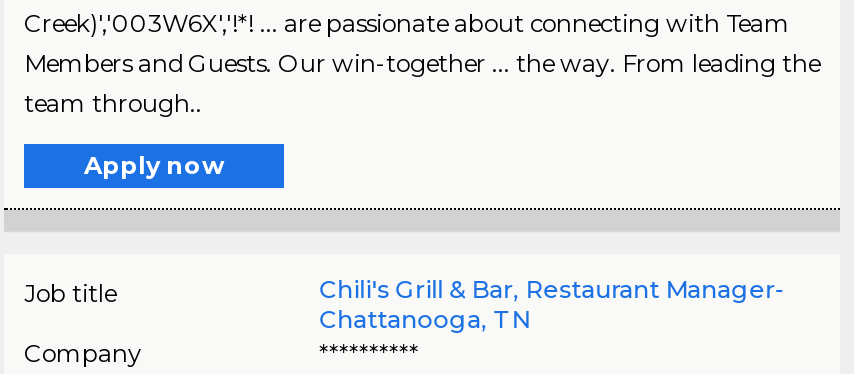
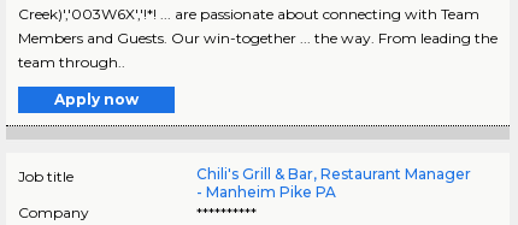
[319,274,785,334] Chili's Grill & Bar, Restaurant Manager- | Chattanooga, TN -> [196,165,471,201] Chili's Grill & Bar, Restaurant Manager | - Manheim Pike PA

